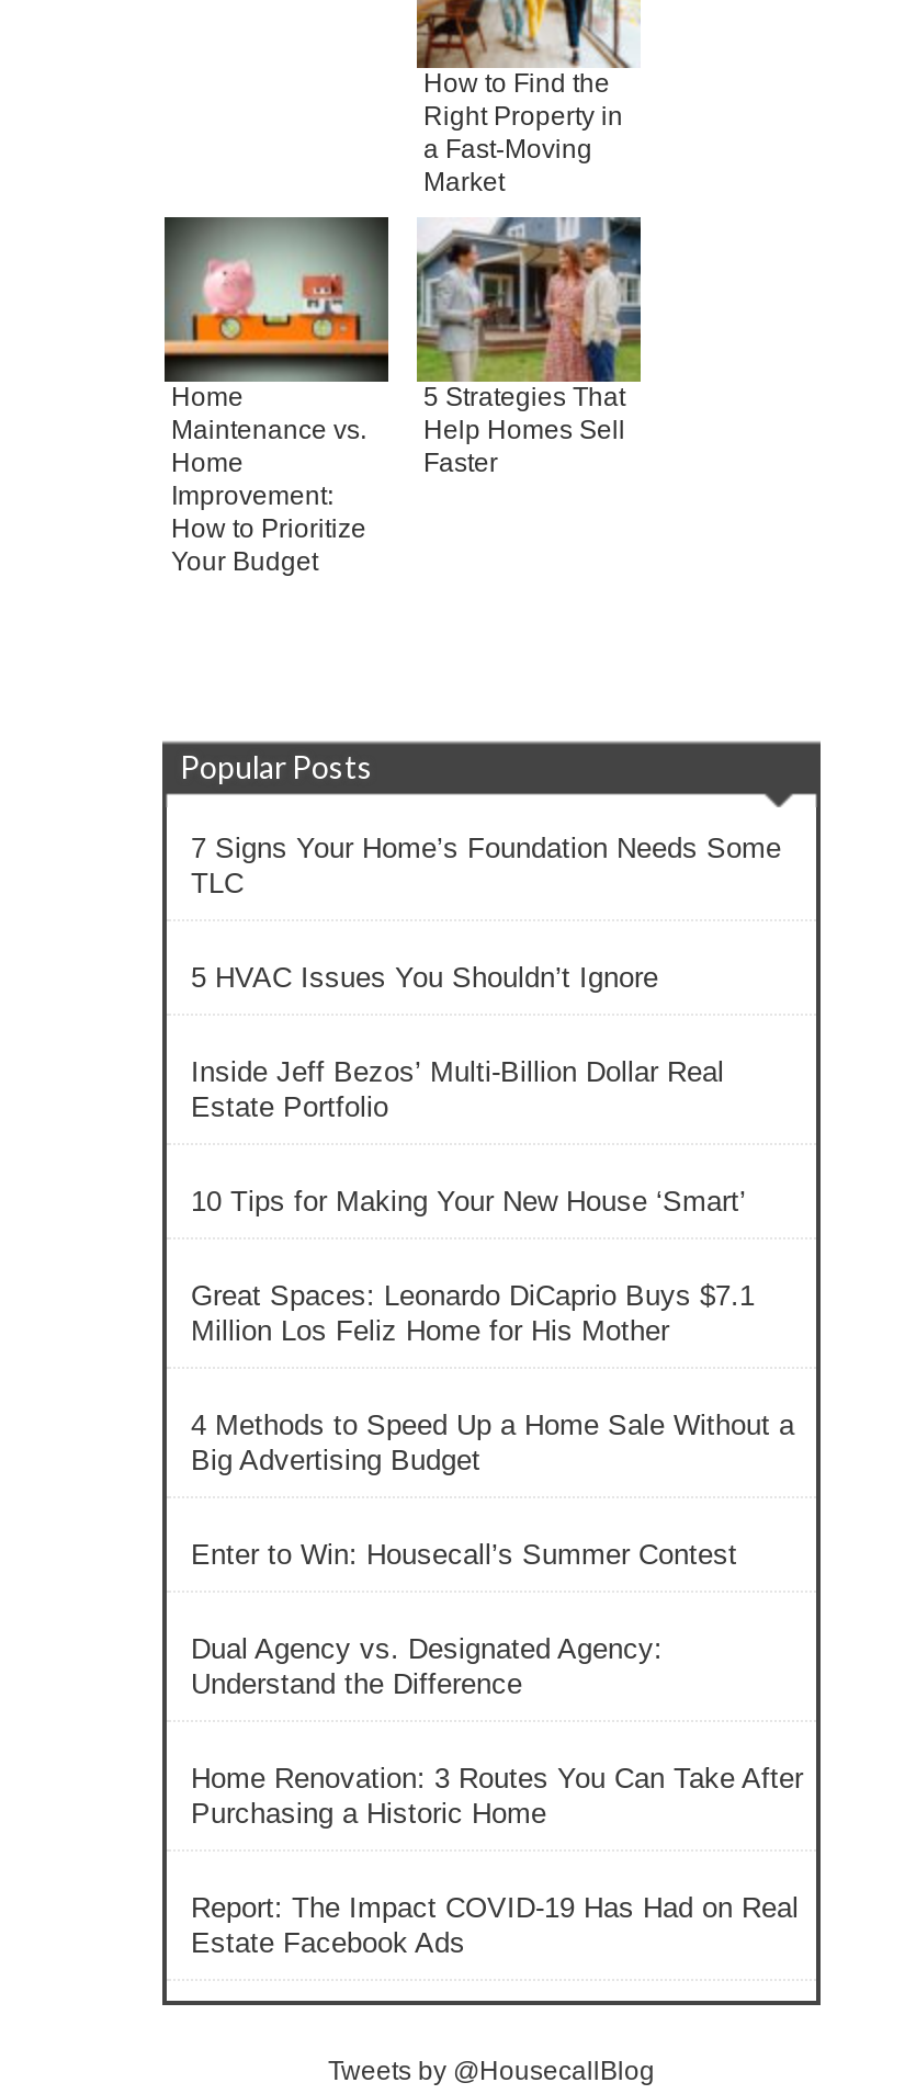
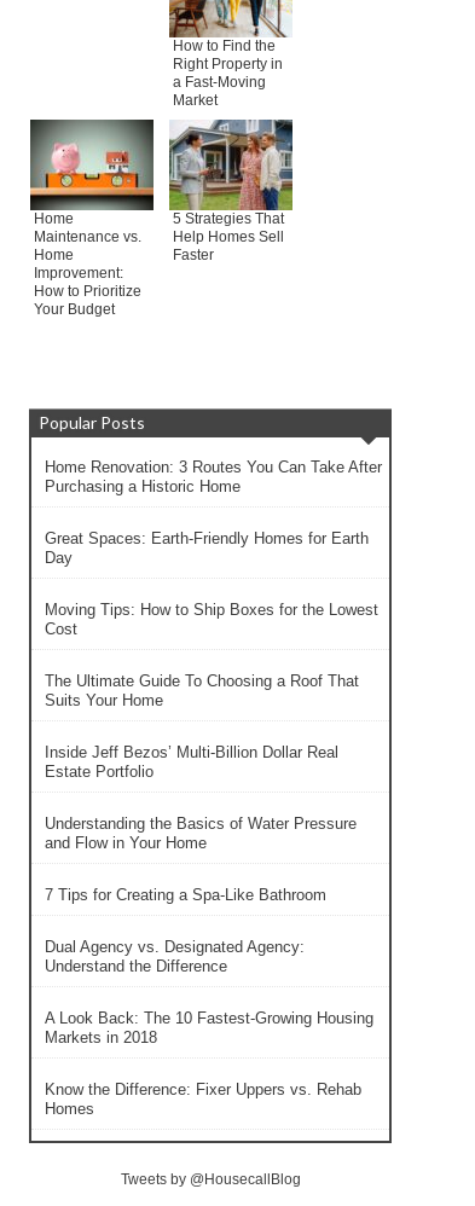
[191,830,794,1570] 7 Signs Your Home’s Foundation Needs Some | TLC | 5 HVAC Issues You Shouldn’t Ignore | 10 Tips for Making Your New House ‘Smart’ | Great Spaces: Leonardo DiCaprio Buys $7.1 | Million Los Feliz Home for His Mother | 4 Methods to Speed Up a Home Sale Without a | Big Advertising Budget | Enter to Win: Housecall’s Summer Contest -> none
moved [191,1054,724,1122] -> [45,743,338,780]: Inside Jeff Bezos’ Multi-Billion Dollar Real | Estate Portfolio
moved [191,1631,663,1699] -> [45,937,305,975]: Dual Agency vs. Designated Agency: | Understand the Difference
moved [191,1761,803,1829] -> [45,457,382,495]: Home Renovation: 3 Routes You Can Take After | Purchasing a Historic Home
[191,1890,799,1958] Report: The Impact COVID-19 Has Had on Real | Estate Facebook Ads -> [45,529,378,1117] Great Spaces: Earth-Friendly Homes for Earth | Day | Moving Tips: How to Ship Boxes for the Lowest | Cost | The Ultimate Guide To Choosing a Roof That | Suits Your Home | Understanding the Basics of Water Pressure | and Flow in Your Home | 7 Tips for Creating a Spa-Like Bathroom | A Look Back: The 10 Fastest-Growing Housing | Markets in 2018 | Know the Difference: Fixer Uppers vs. Rehab | Homes

